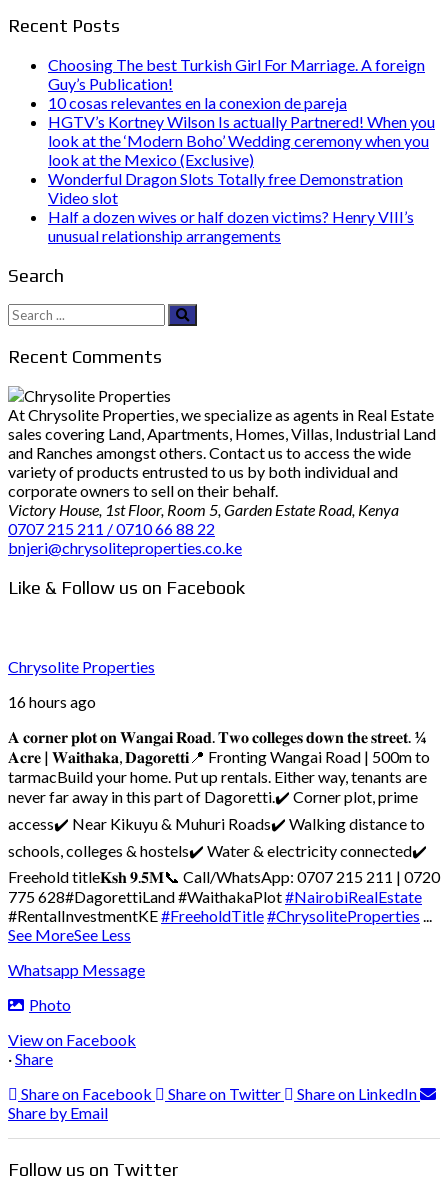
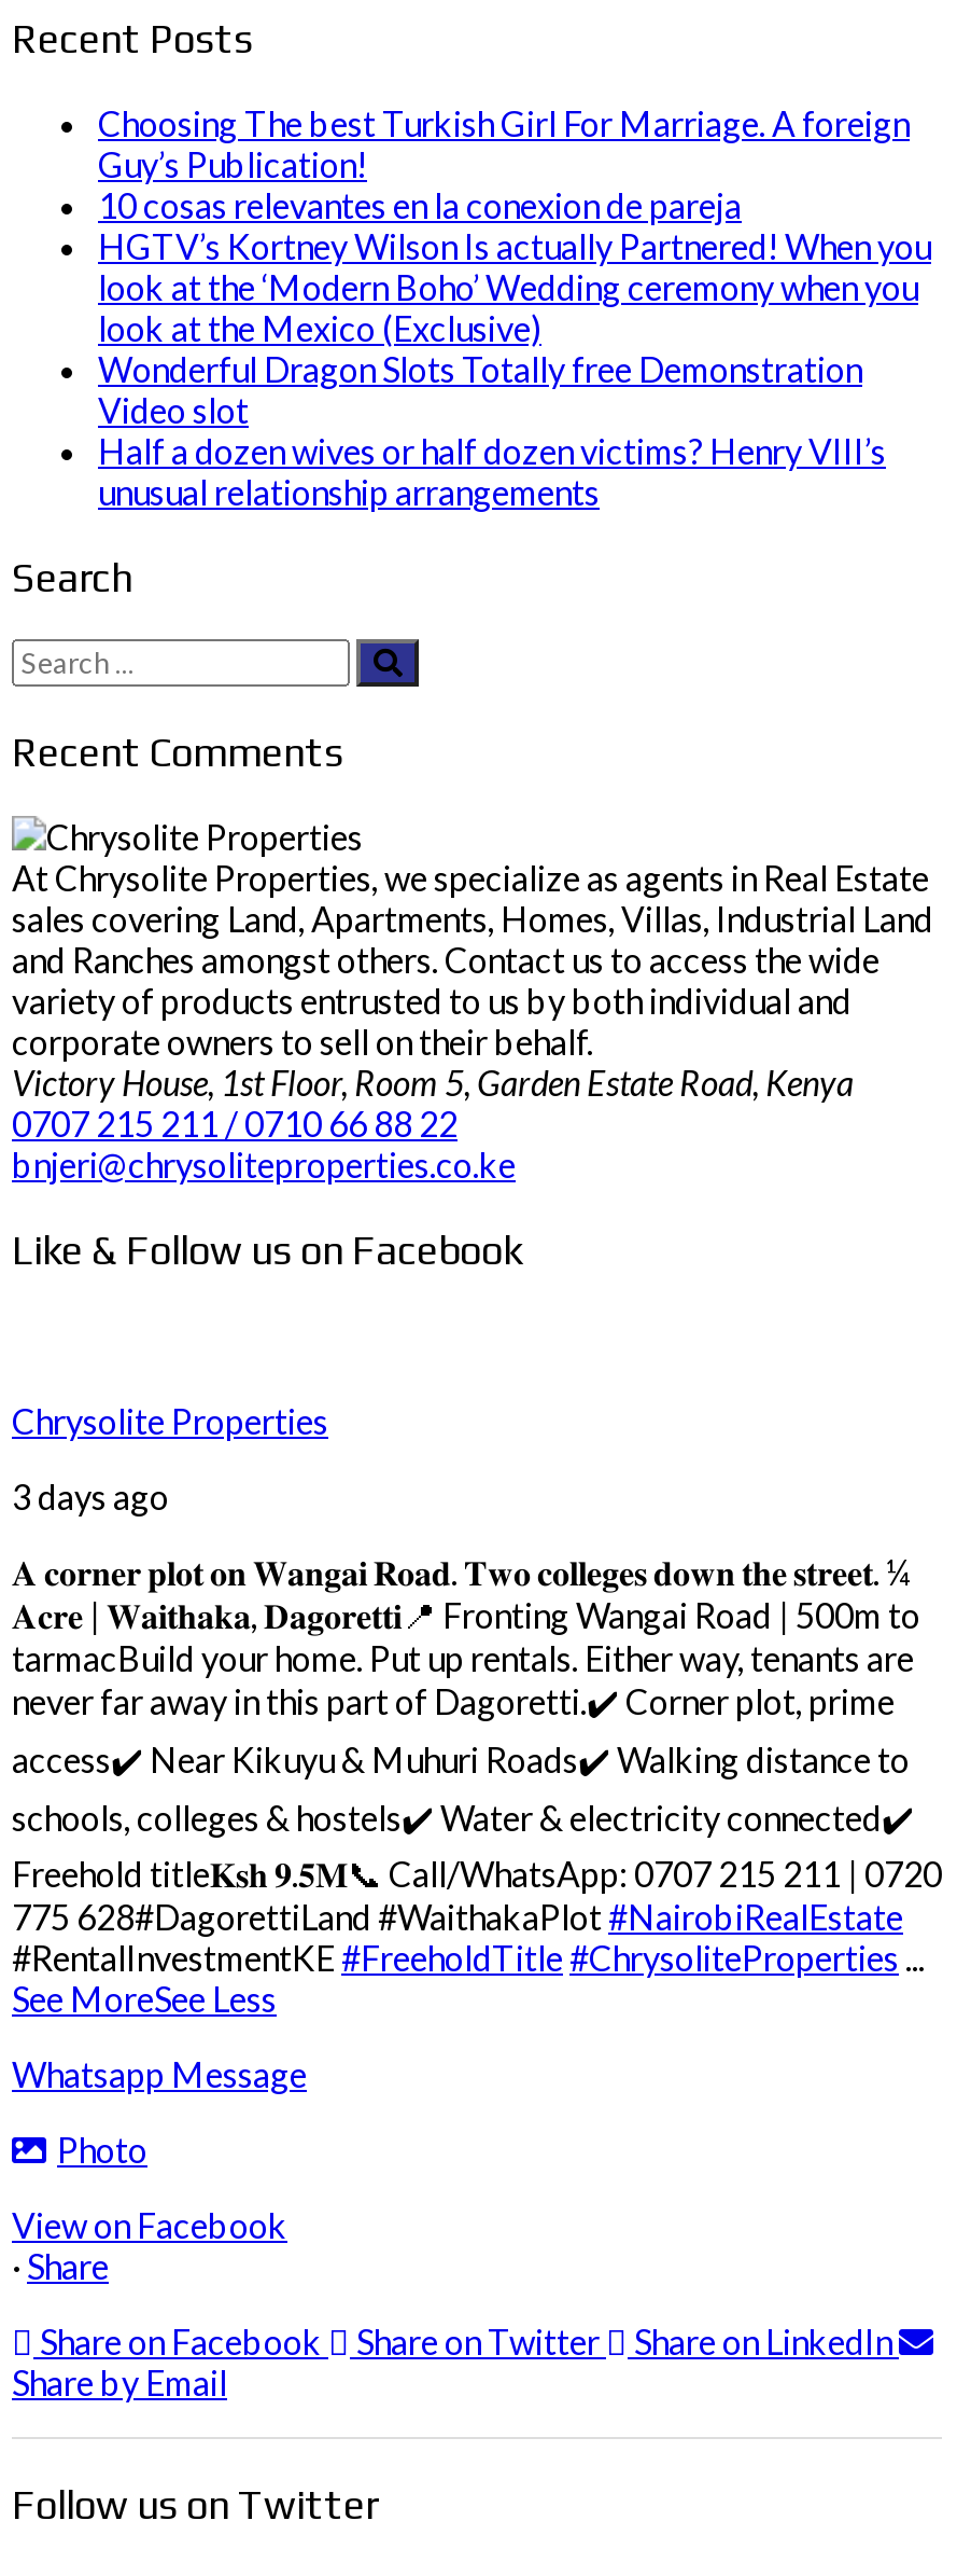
[8,692,96,711] 16 hours ago -> [12,1476,169,1517] 3 days ago

